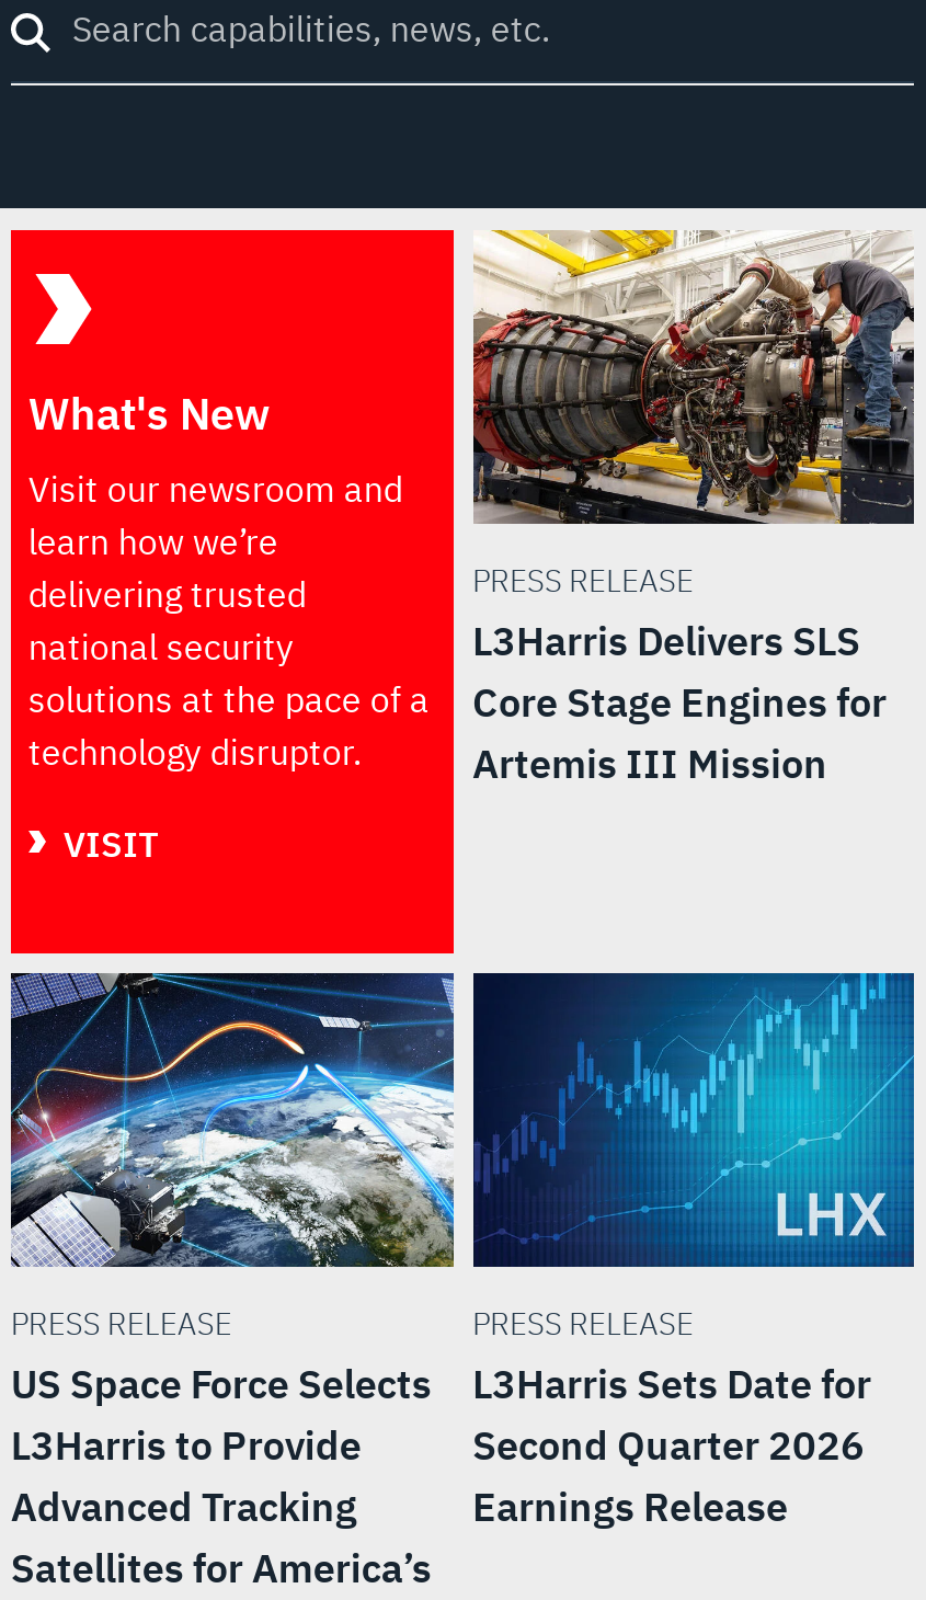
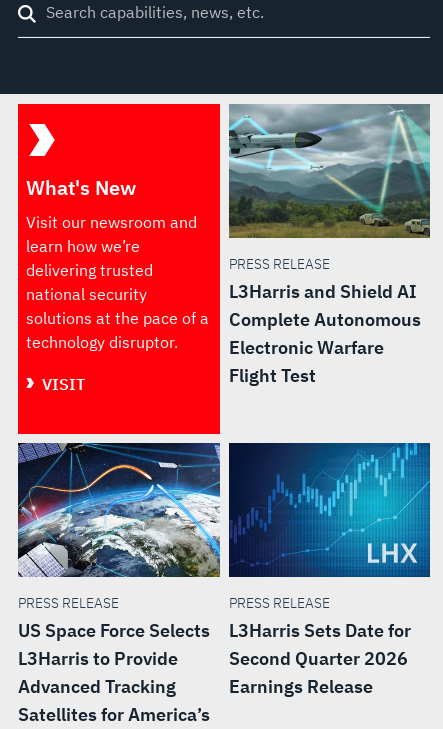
[471,228,916,524] [image] -> [228,103,431,239] [image]
[472,617,887,790] L3Harris Delivers SLS | Core Stage Engines for | Artemis III Mission -> [228,280,420,387] L3Harris and Shield AI | Complete Autonomous | Electronic Warfare | Flight Test

